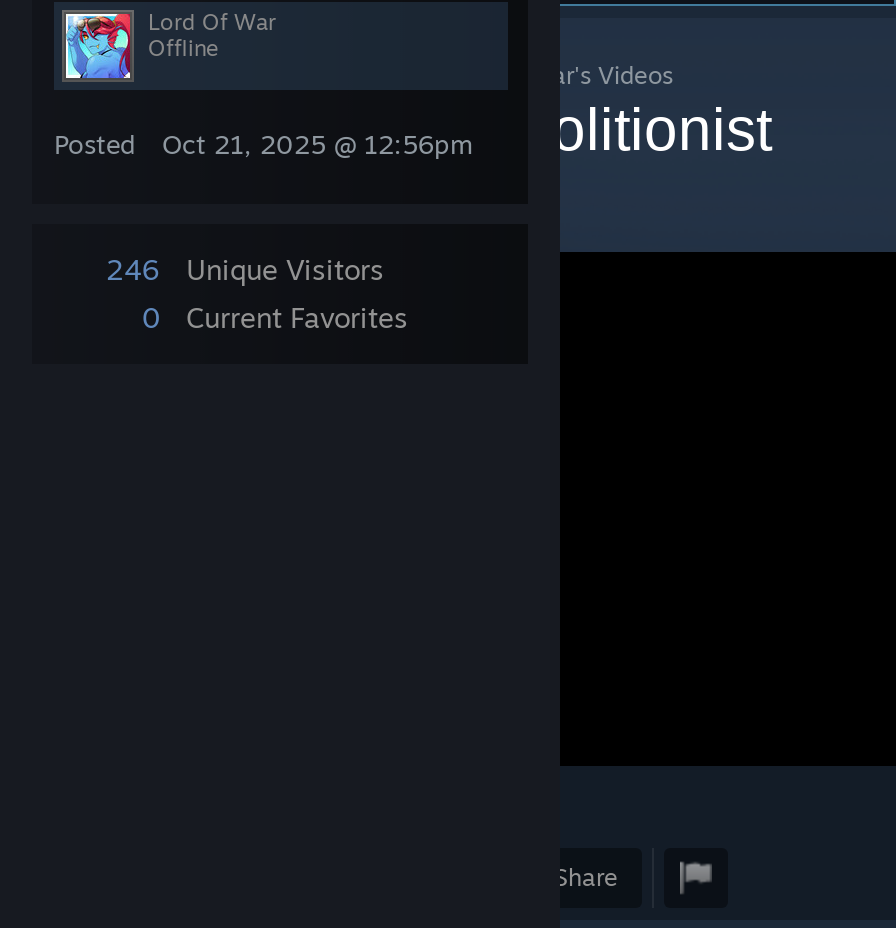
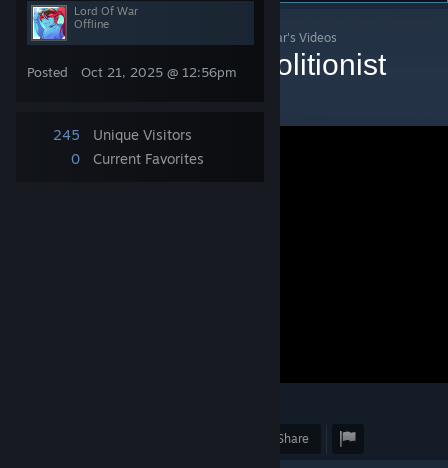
[106,252,384,286] 246 Unique Visitors -> [53,126,192,143] 245 Unique Visitors

